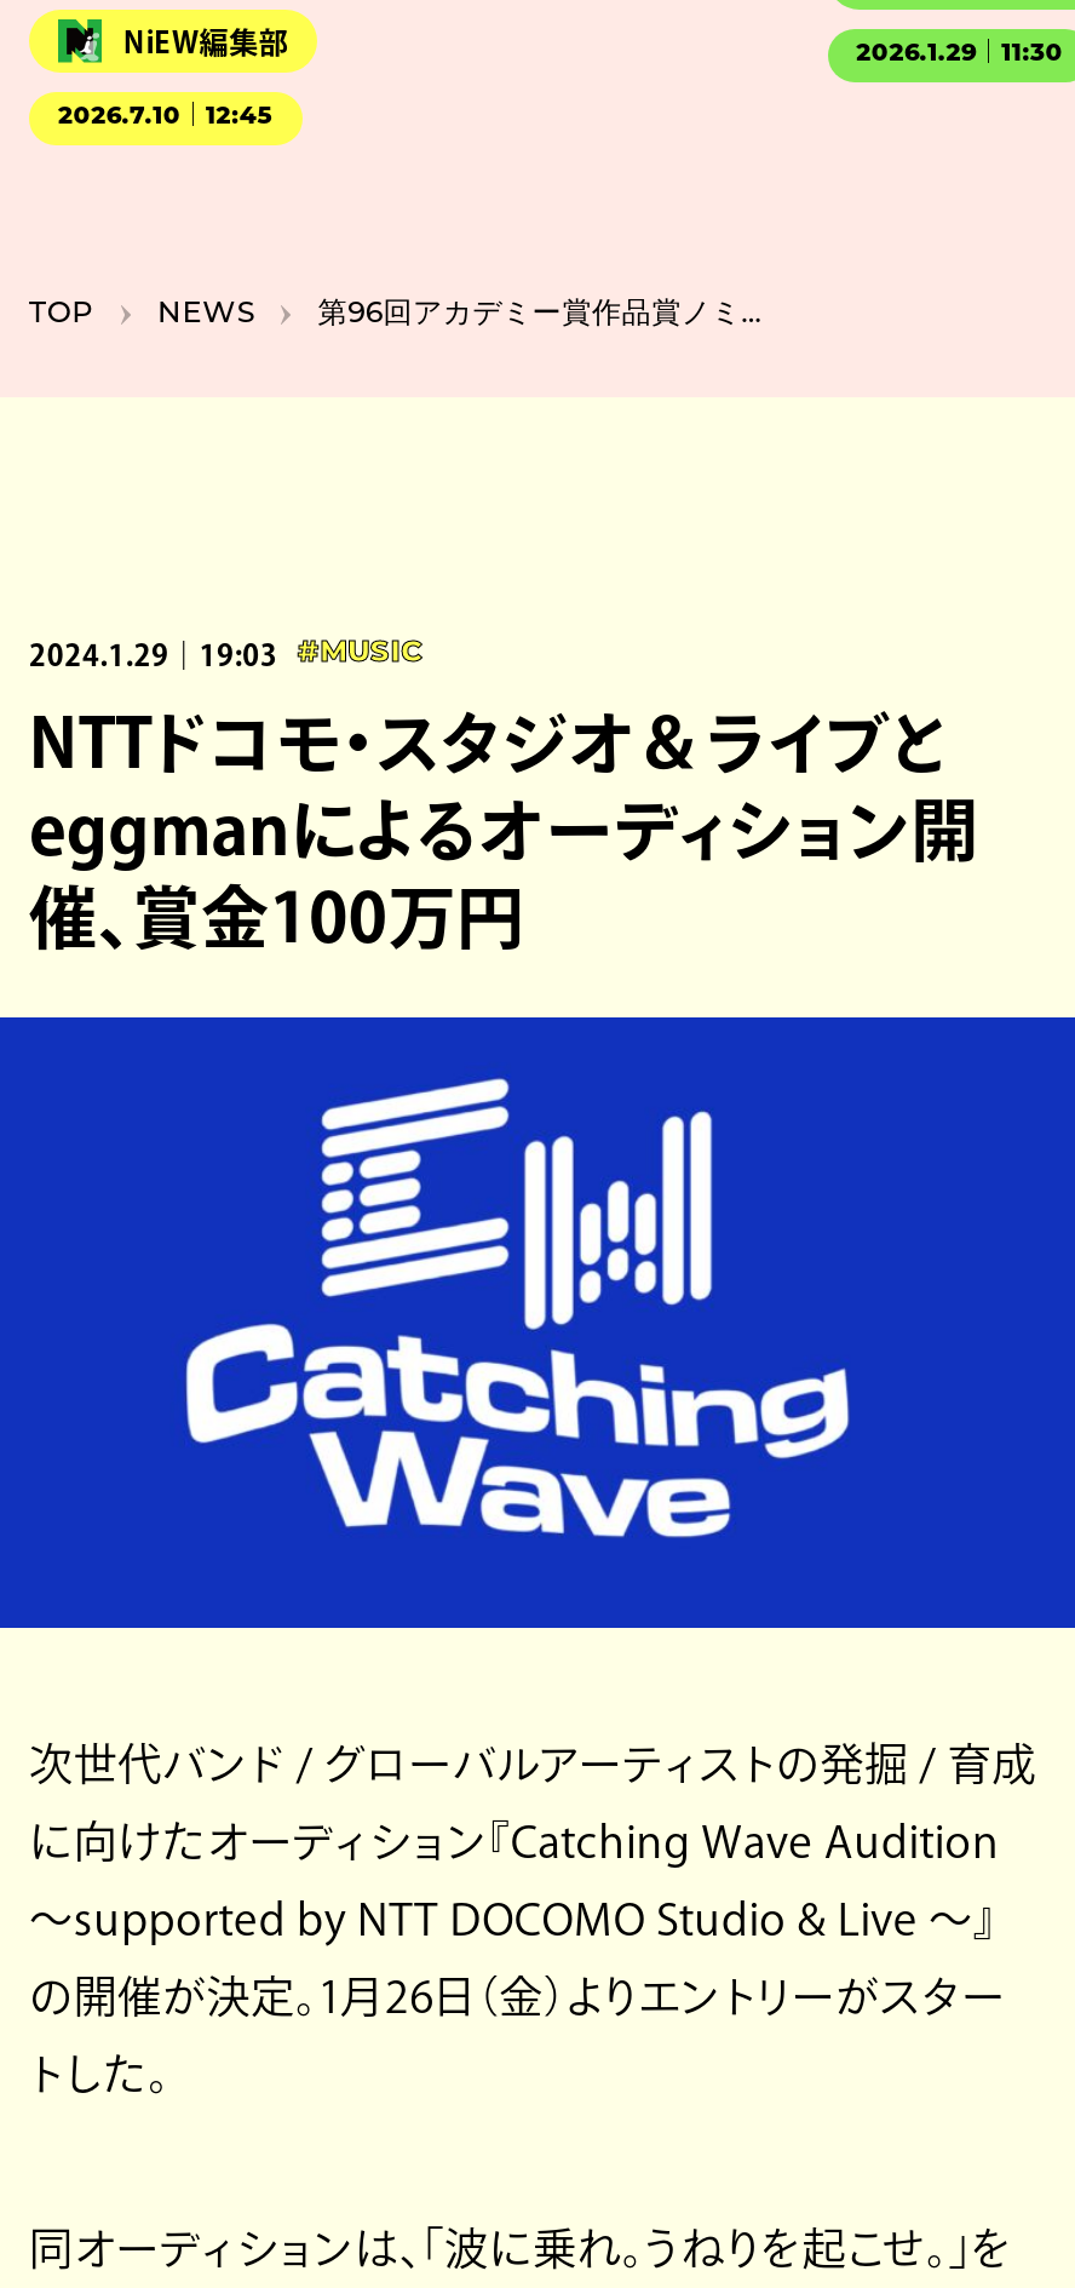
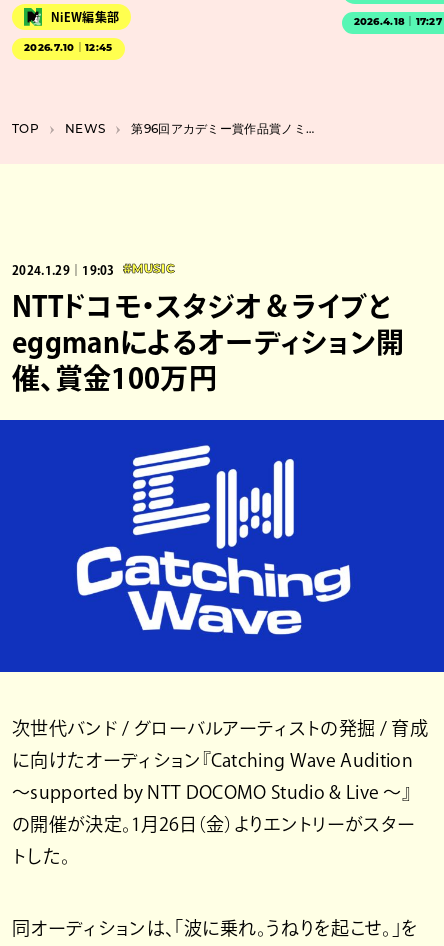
[856,41,1063,68] 2026.1.29｜11:30 -> [354,17,442,28] 2026.4.18｜17:27

